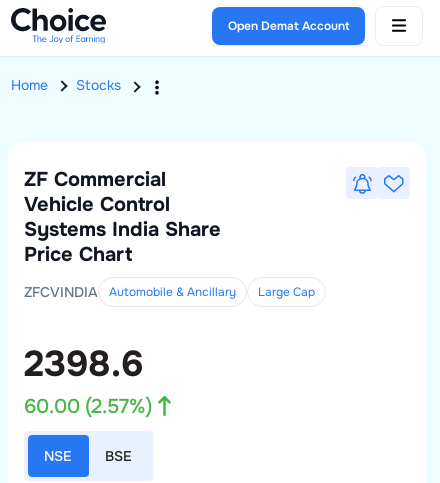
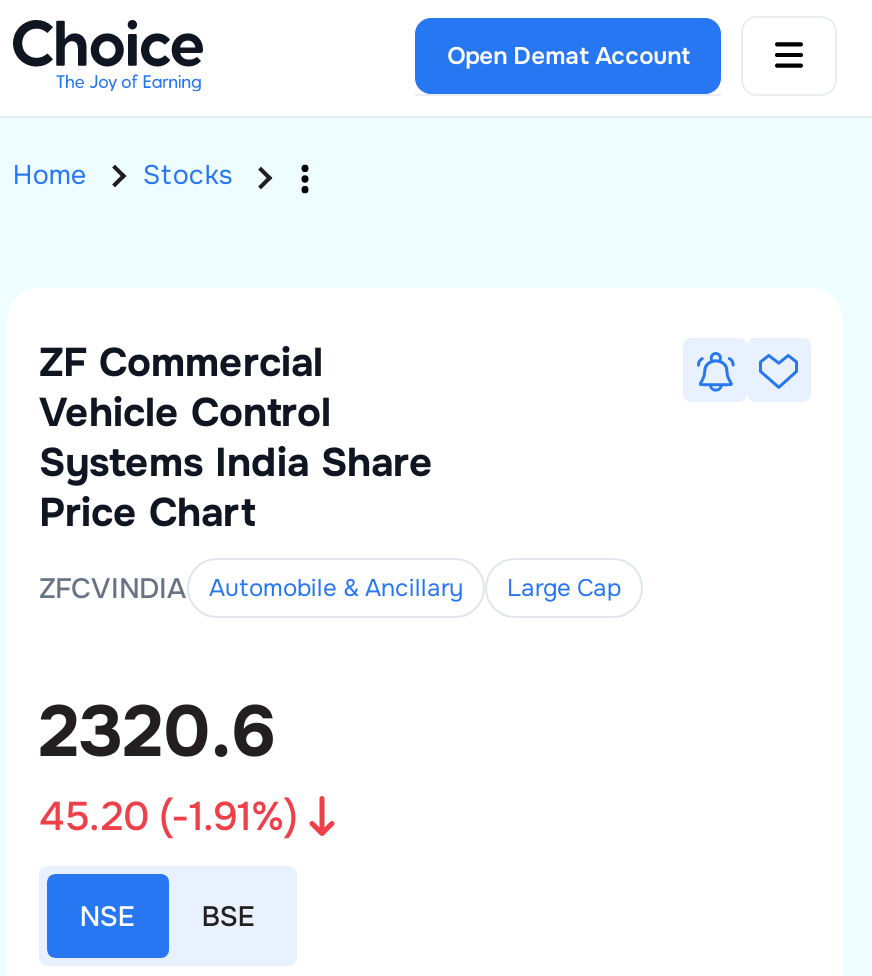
[24,341,143,387] 2398.6 -> [39,686,275,778] 2320.6
[24,394,152,419] 60.00 (2.57%) -> [39,792,297,842] 45.20 (-1.91%)

